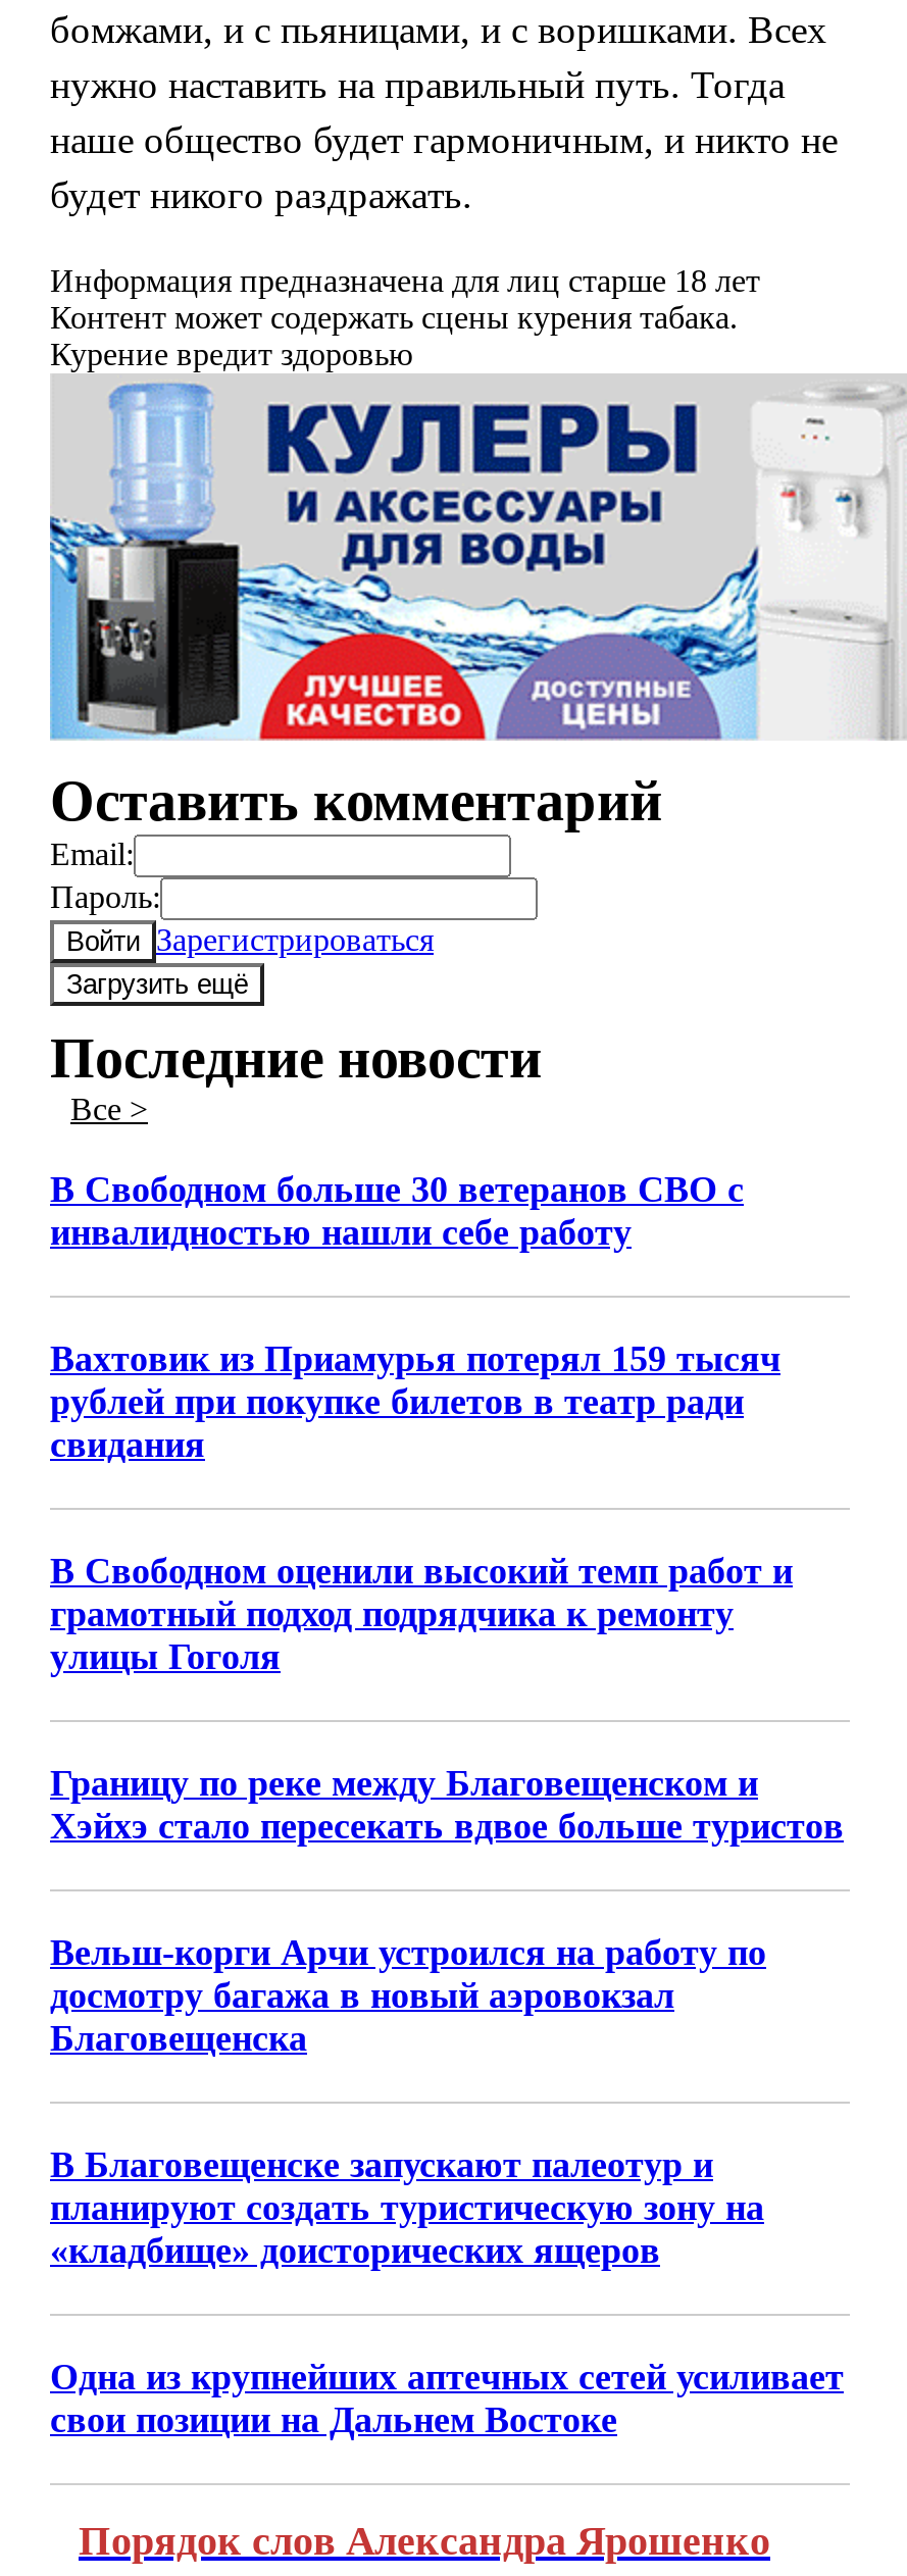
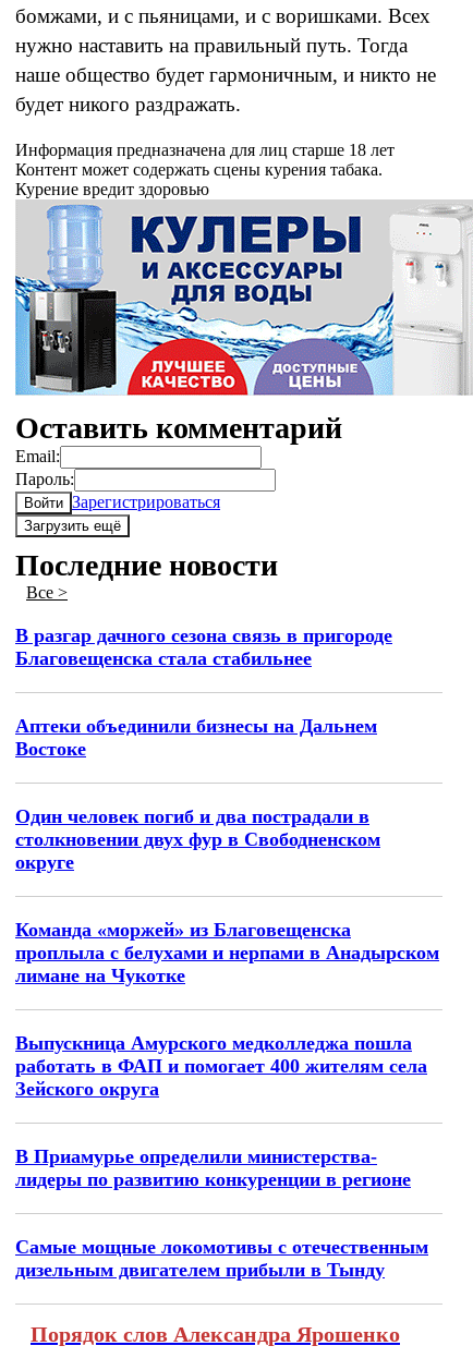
[50,1170,744,1253] В Свободном больше 30 ветеранов СВО с | инвалидностью нашли себе работу -> [15,625,392,670] В разгар дачного сезона связь в пригороде | Благовещенска стала стабильнее
[50,1339,780,1466] Вахтовик из Приамурья потерял 159 тысяч | рублей при покупке билетов в театр ради | свидания -> [15,715,377,760] Аптеки объединили бизнесы на Дальнем | Востоке
[50,1551,793,1678] В Свободном оценили высокий темп работ и | грамотный подход подрядчика к ремонту | улицы Гоголя -> [15,806,380,873] Один человек погиб и два пострадали в | столкновении двух фур в Свободненском | округе
[50,1764,844,1847] Границу по реке между Благовещенском и | Хэйхэ стало пересекать вдвое больше туристов -> [15,919,439,987] Команда «моржей» из Благовещенска | проплыла с белухами и нерпами в Анадырском | лимане на Чукотке
[50,1933,766,2059] Вельш-корги Арчи устроился на работу по | досмотру багажа в новый аэровокзал | Благовещенска -> [15,1032,427,1100] Выпускница Амурского медколледжа пошла | работать в ФАП и помогает 400 жителям села | Зейского округа
[50,2145,764,2272] В Благовещенске запускают палеотур и | планируют создать туристическую зону на | «кладбище» доисторических ящеров -> [15,1146,411,1190] В Приамурье определили министерства- | лидеры по развитию конкуренции в регионе
[50,2357,844,2441] Одна из крупнейших аптечных сетей усиливает | свои позиции на Дальнем Востоке -> [15,1236,428,1281] Самые мощные локомотивы с отечественным | дизельным двигателем прибыли в Тынду

